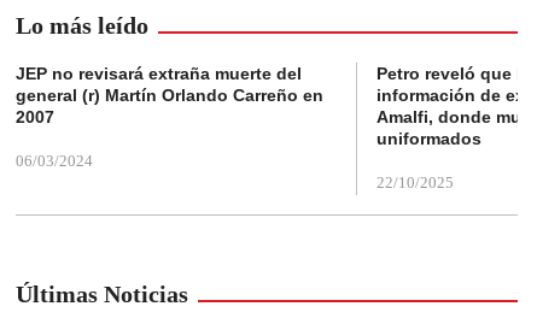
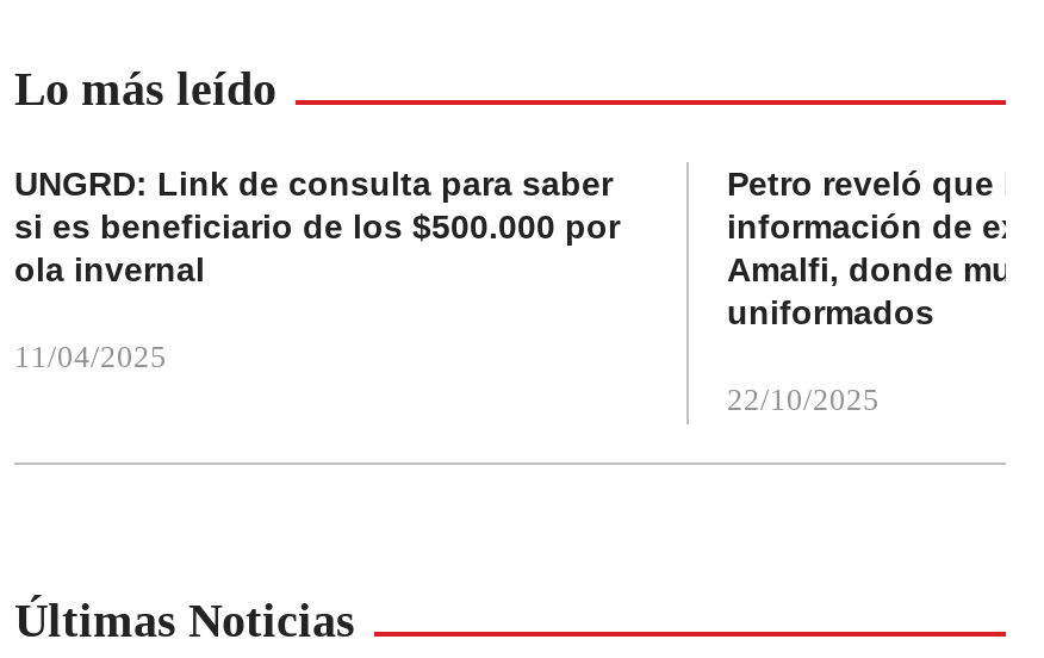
[16,64,323,126] JEP no revisará extraña muerte del | general (r) Martín Orlando Carreño en | 2007 -> [14,164,620,288] UNGRD: Link de consulta para saber | si es beneficiario de los $500.000 por | ola invernal
[16,152,93,170] 06/03/2024 -> [14,338,167,374] 11/04/2025

